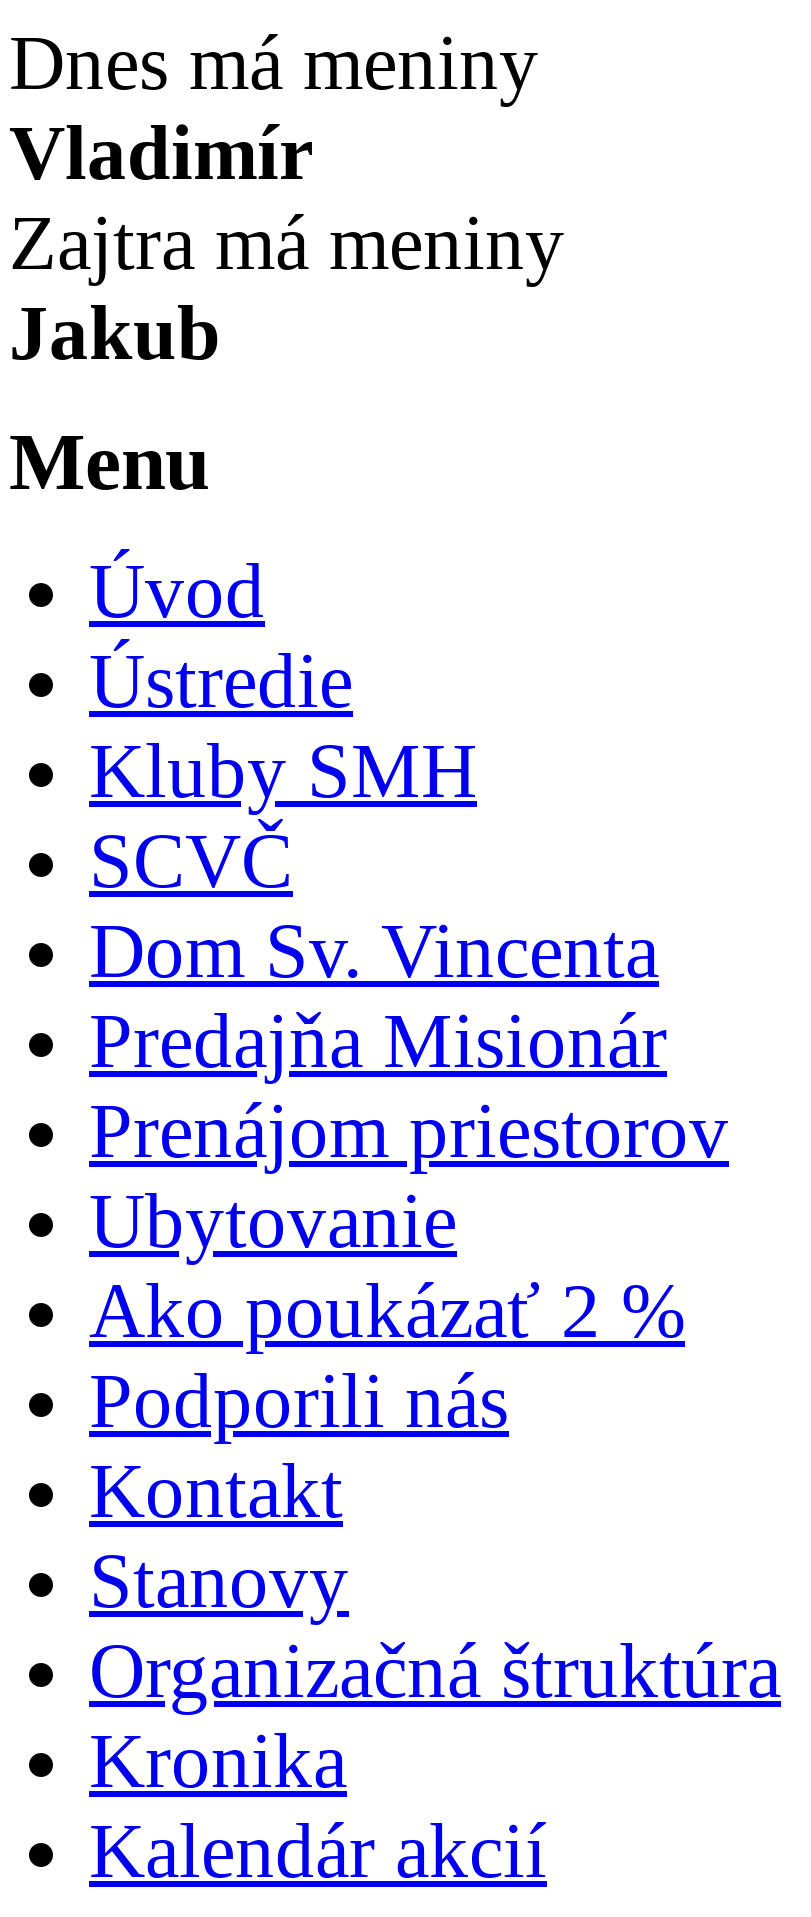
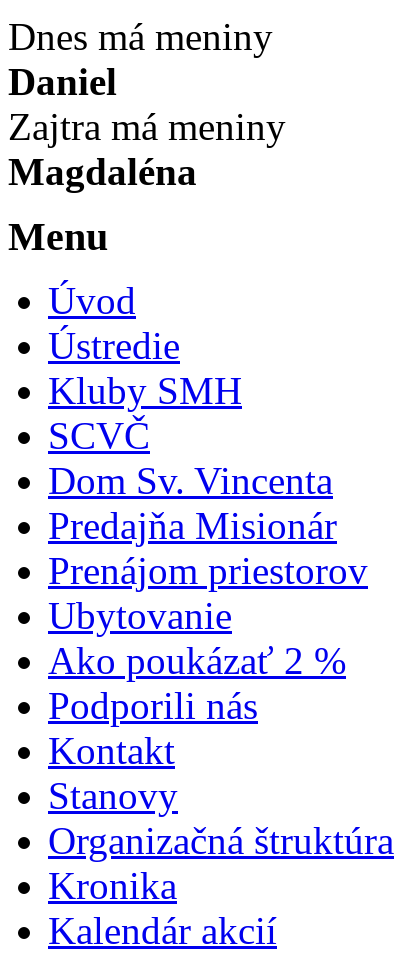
[9,109,313,195] Vladimír -> [8,60,117,103] Daniel
[9,289,221,375] Jakub -> [8,150,197,193] Magdaléna

